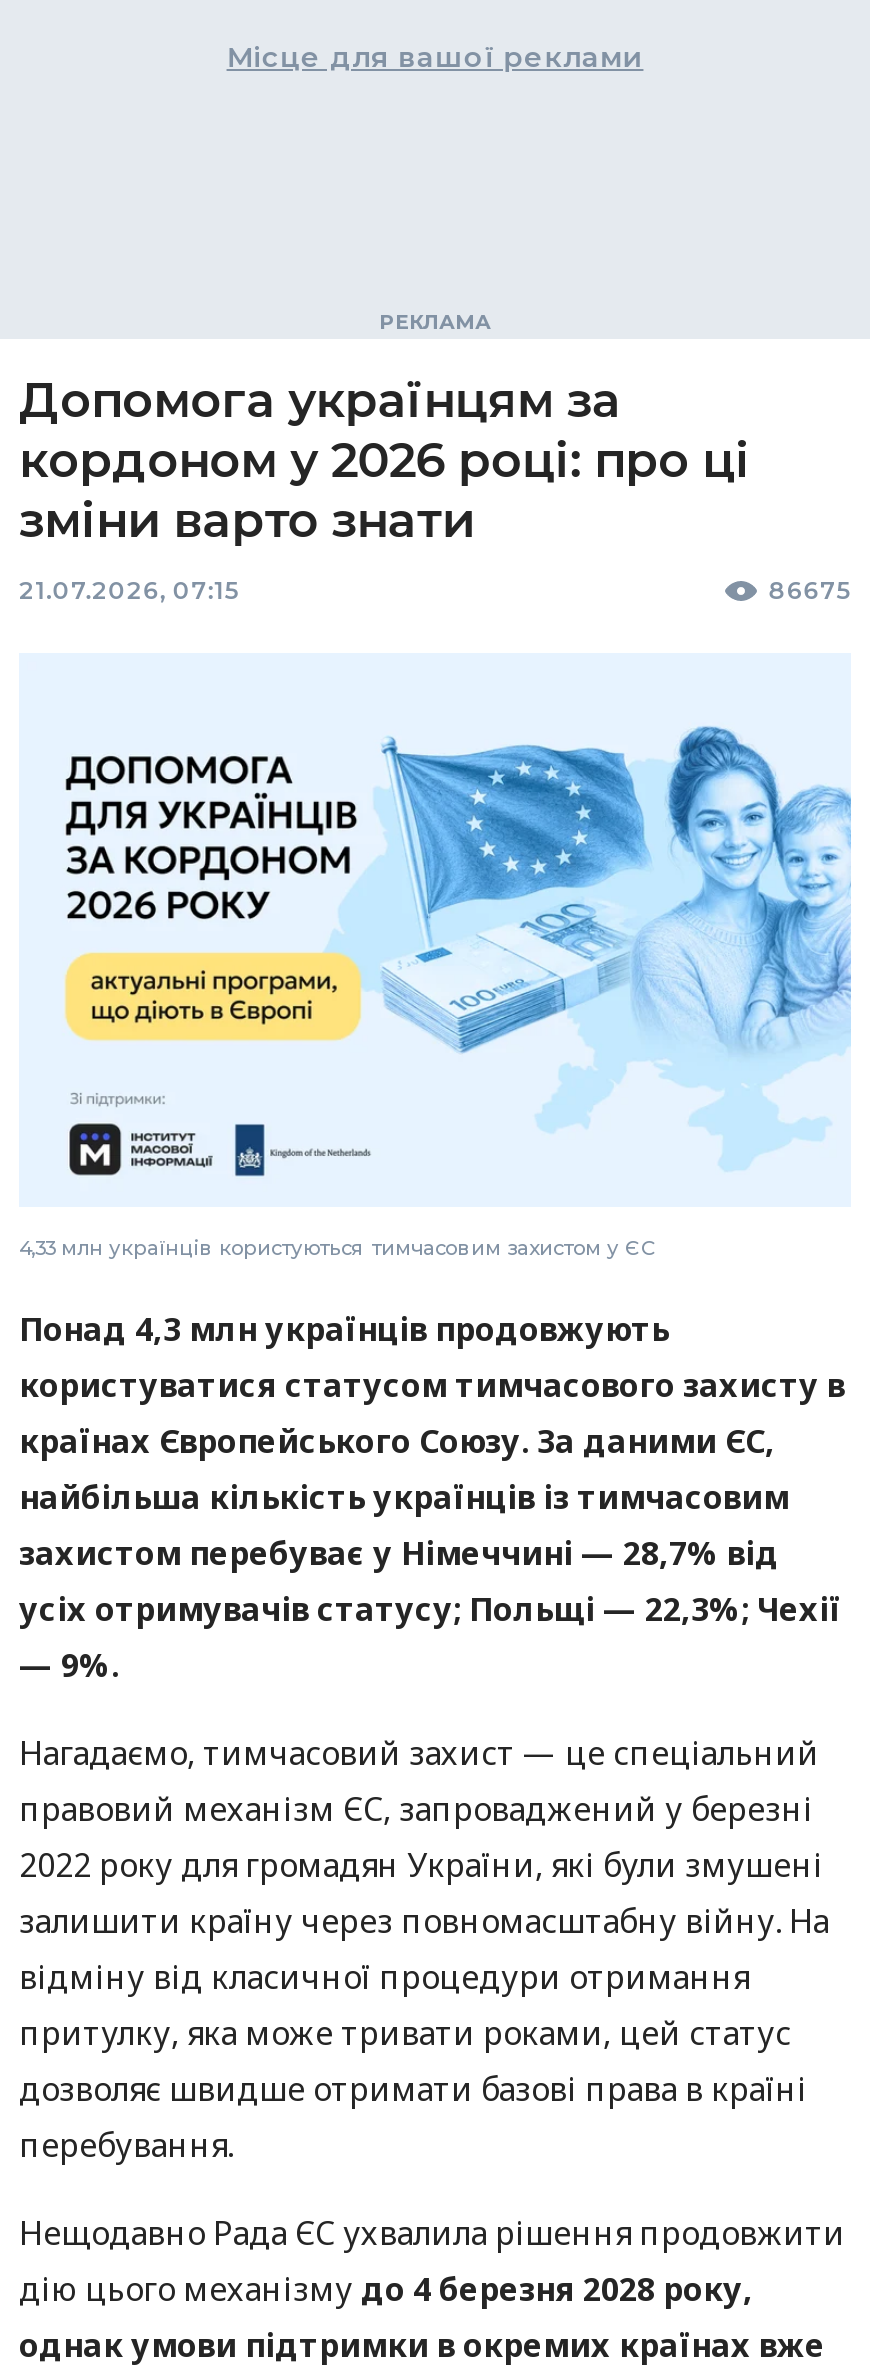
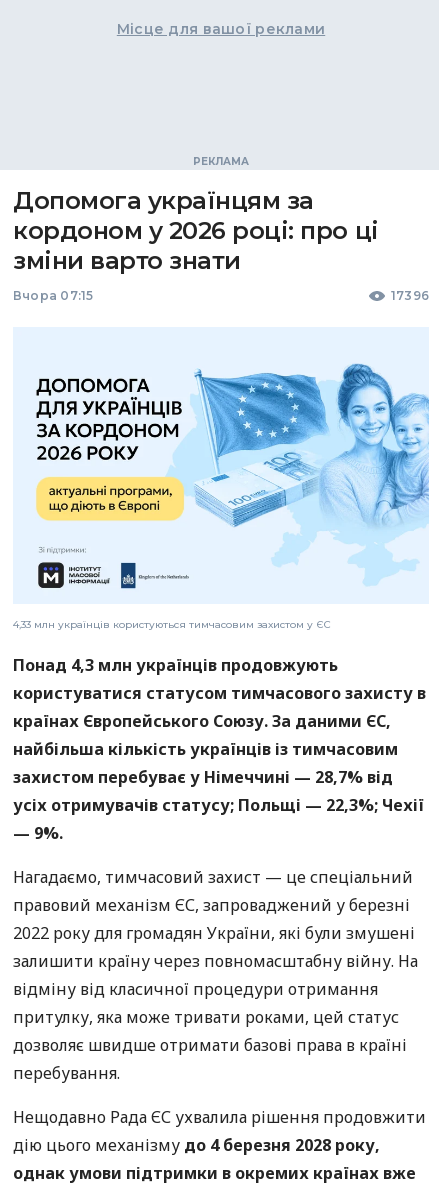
[19,575,851,605] 21.07.2026, 07:15 | 86675 -> [13,288,429,303] Вчора 07:15 | 17396

